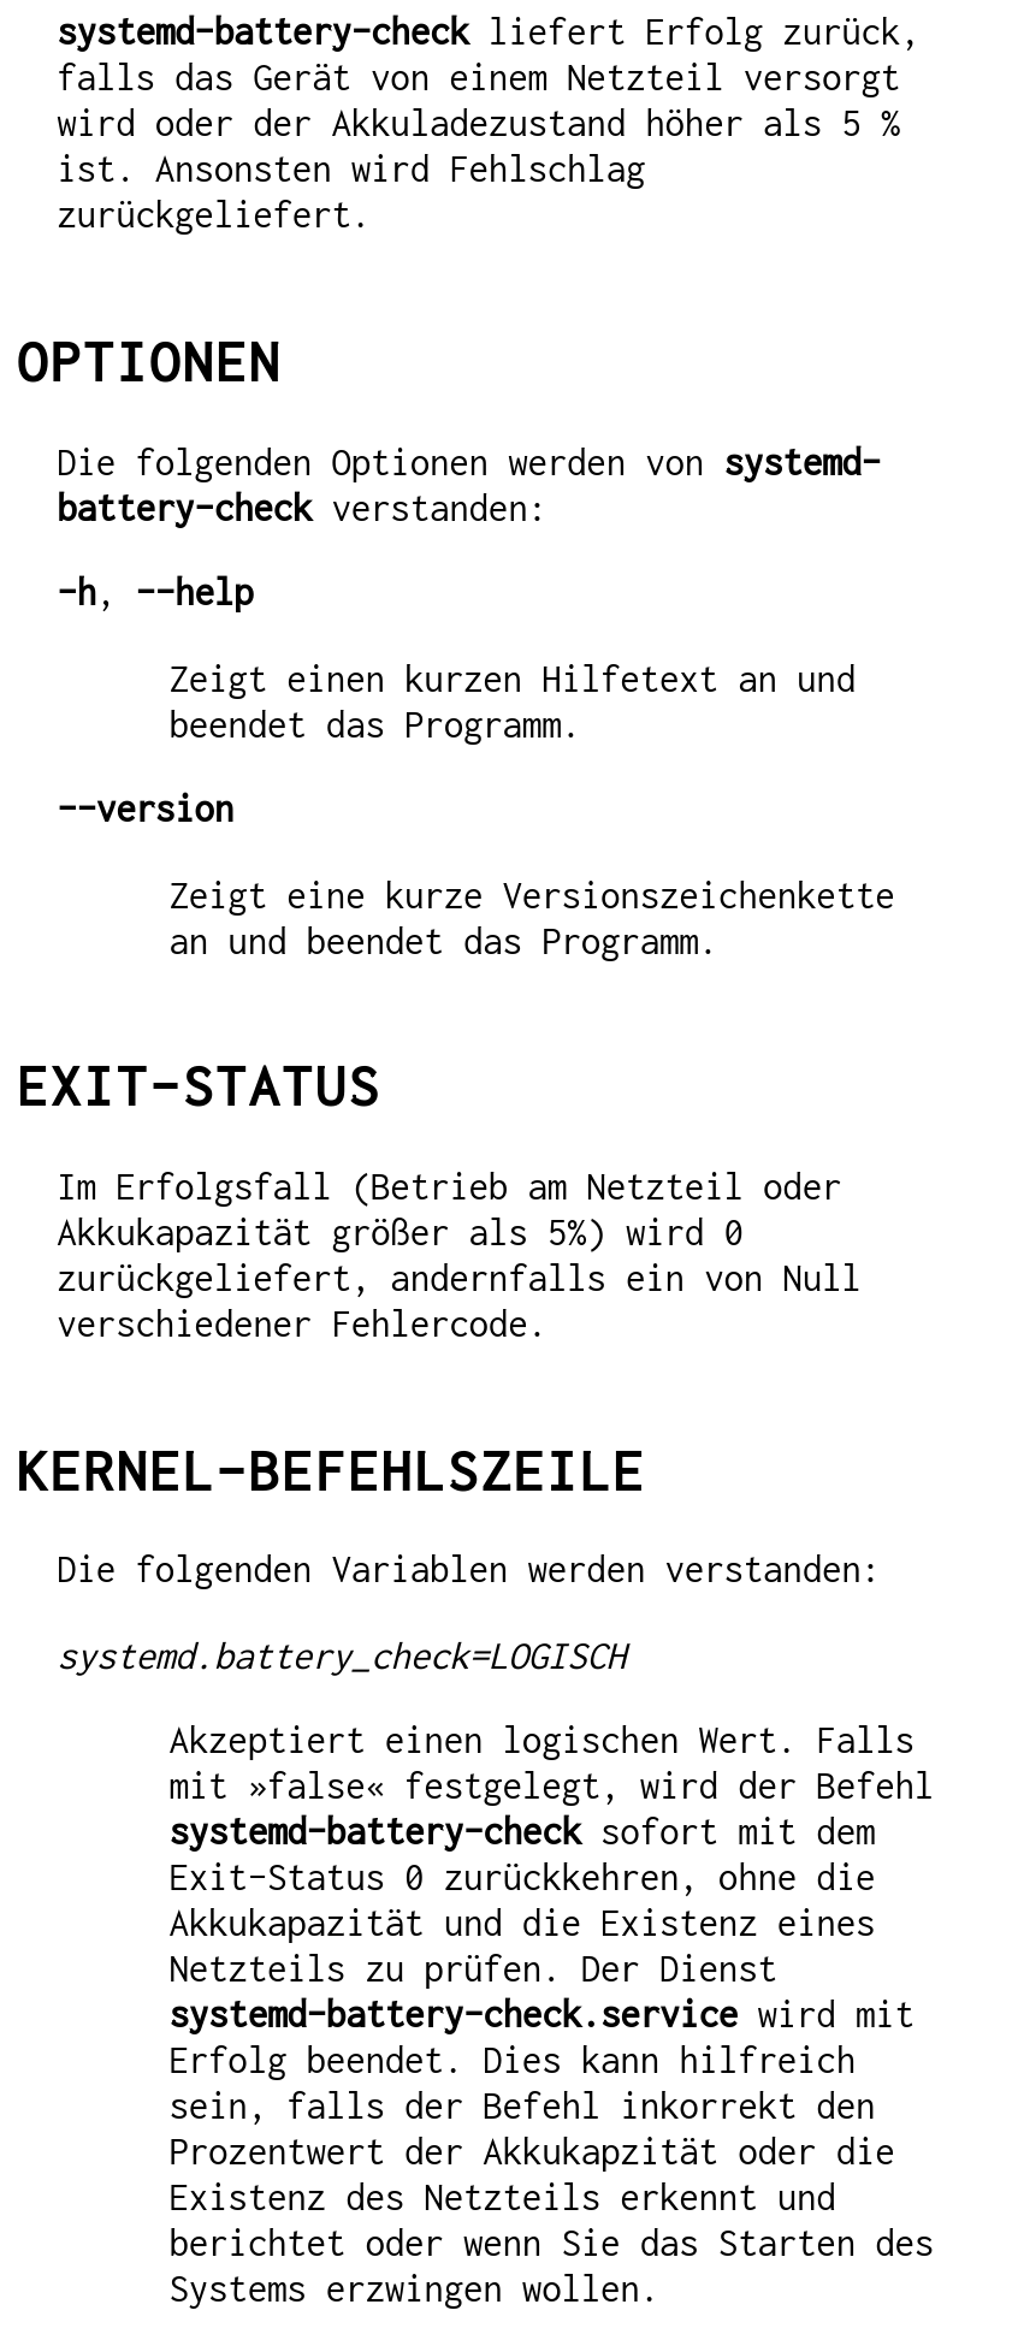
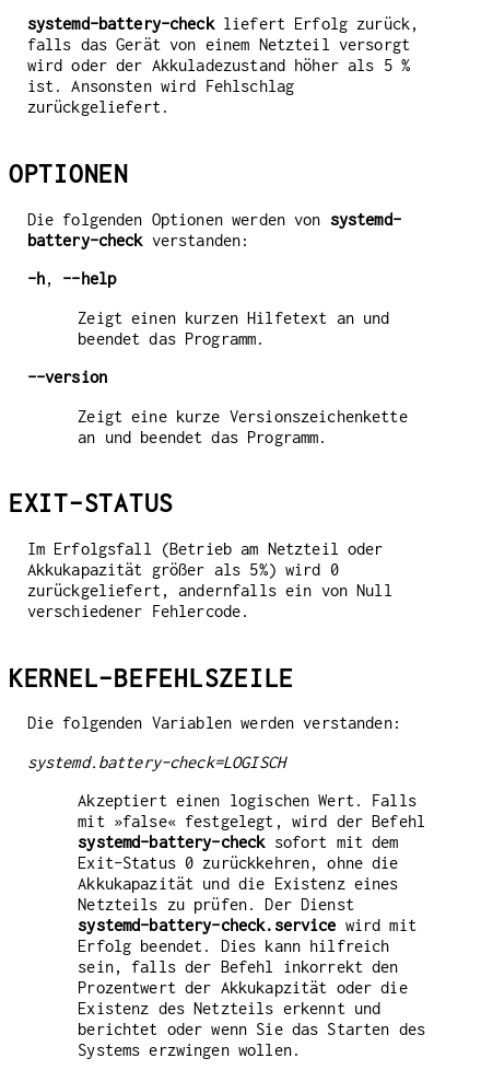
[57,1635,626,1675] systemd.battery_check=LOGISCH -> [27,753,285,771] systemd.battery-check=LOGISCH

